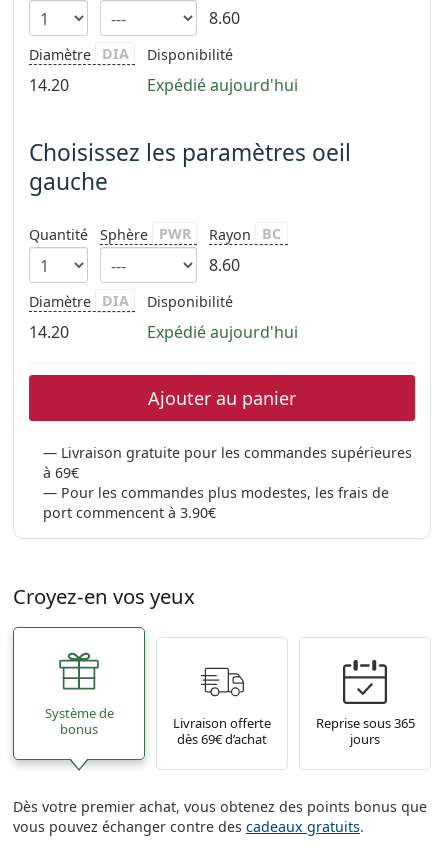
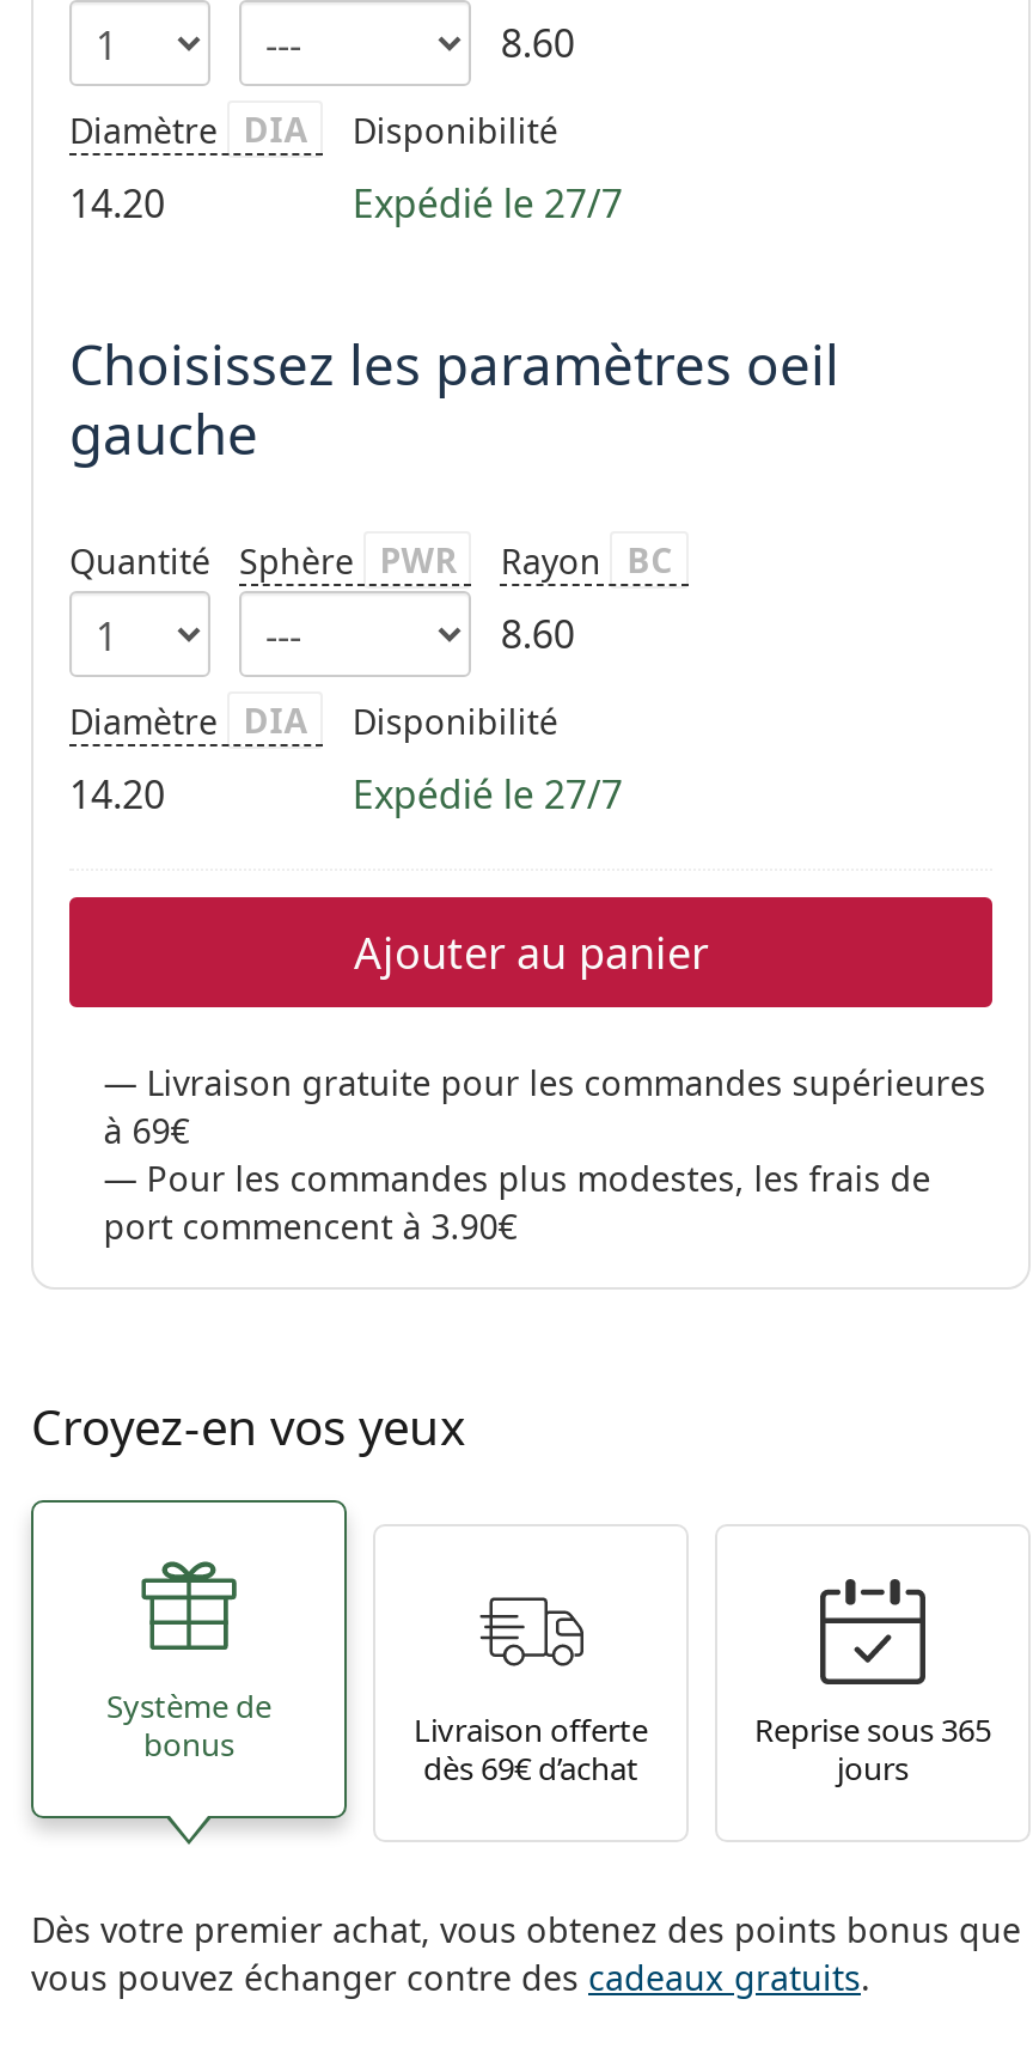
[147,74,298,96] Expédié aujourd'hui -> [352,178,623,230] Expédié le 27/7
[147,321,298,343] Expédié aujourd'hui -> [352,769,623,821] Expédié le 27/7

